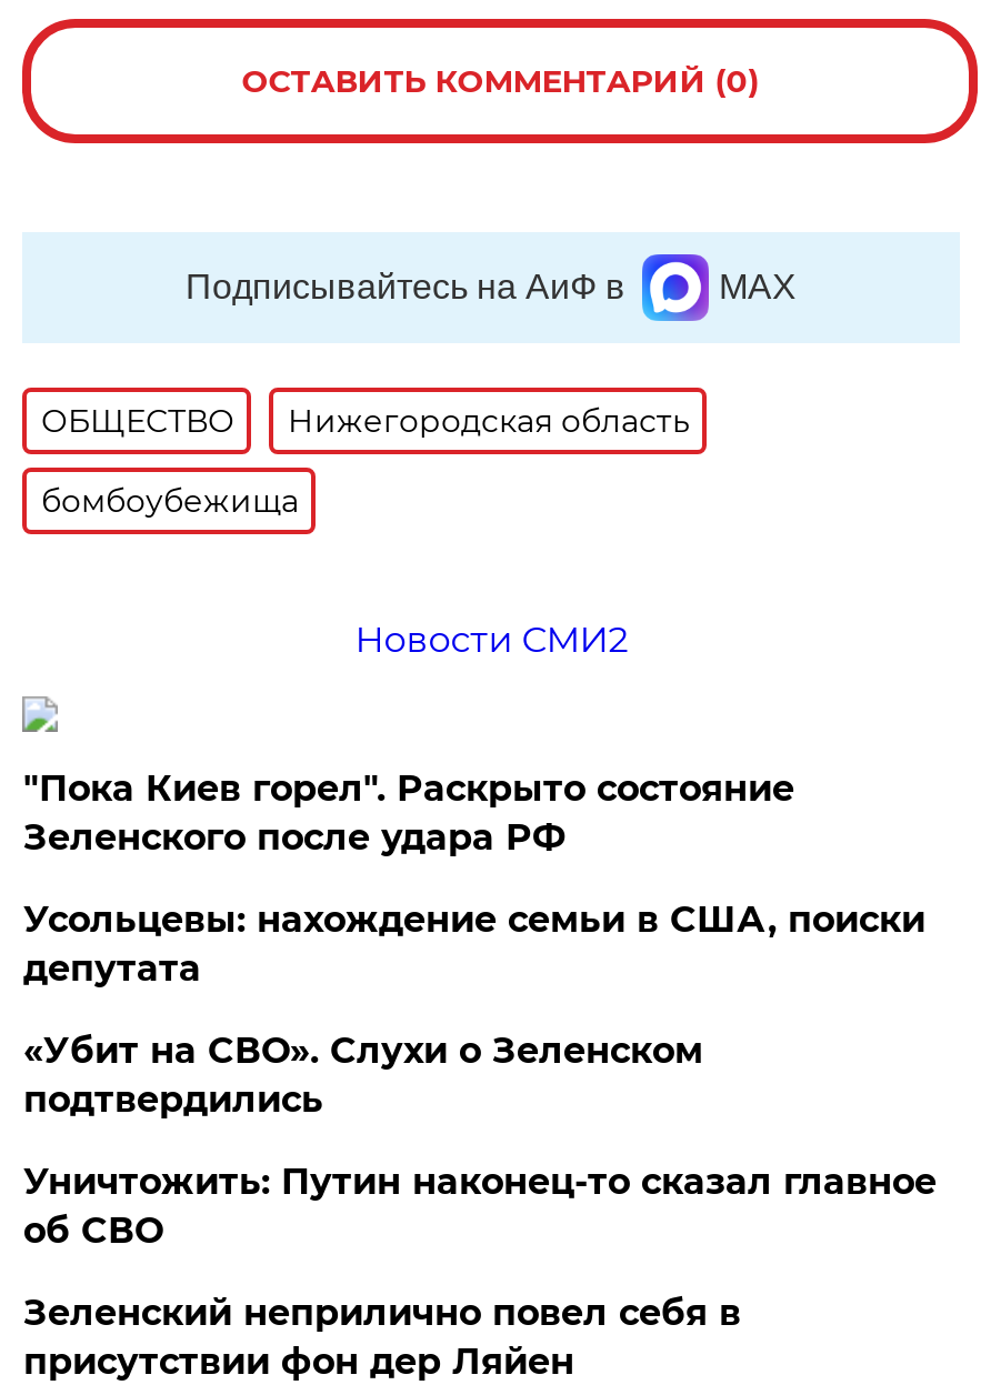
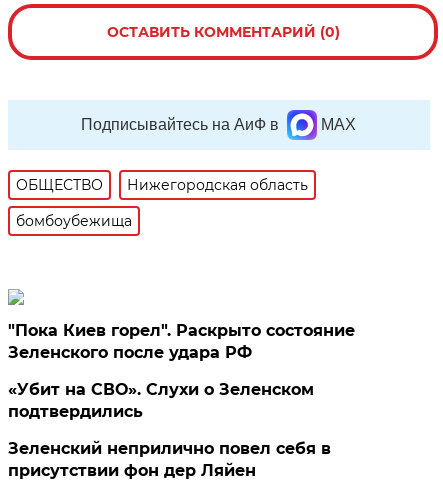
[355,619,628,661] Новости СМИ2 -> none
[23,899,925,990] Усольцевы: нахождение семьи в США, поиски | депутата -> none
[23,1161,936,1252] Уничтожить: Путин наконец-то сказал главное | об СВО -> none

